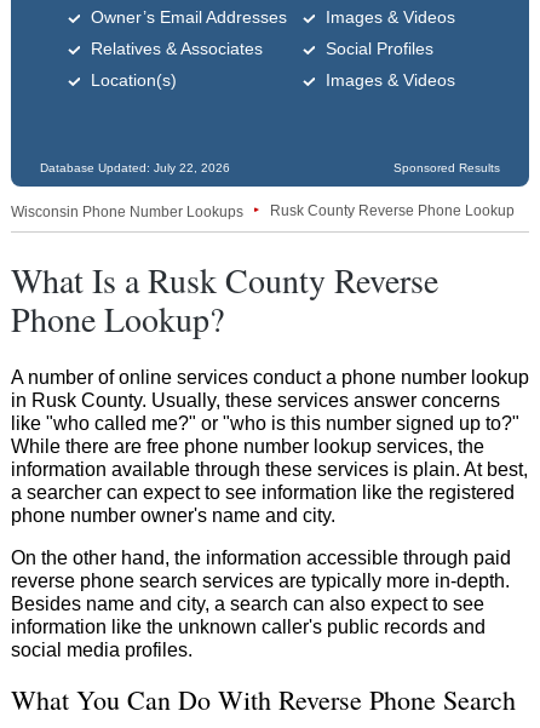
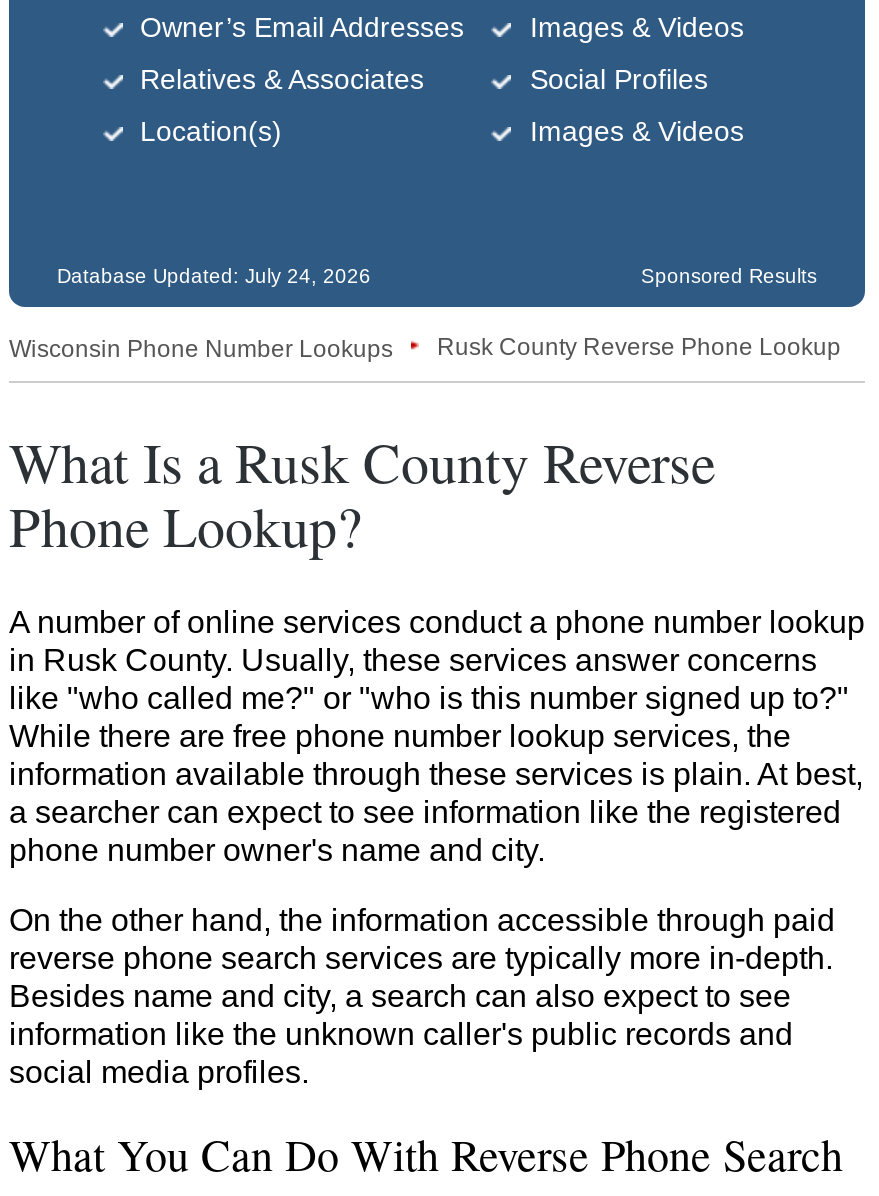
[40,161,230,174] Database Updated: July 22, 2026 -> [57,265,371,287] Database Updated: July 24, 2026

